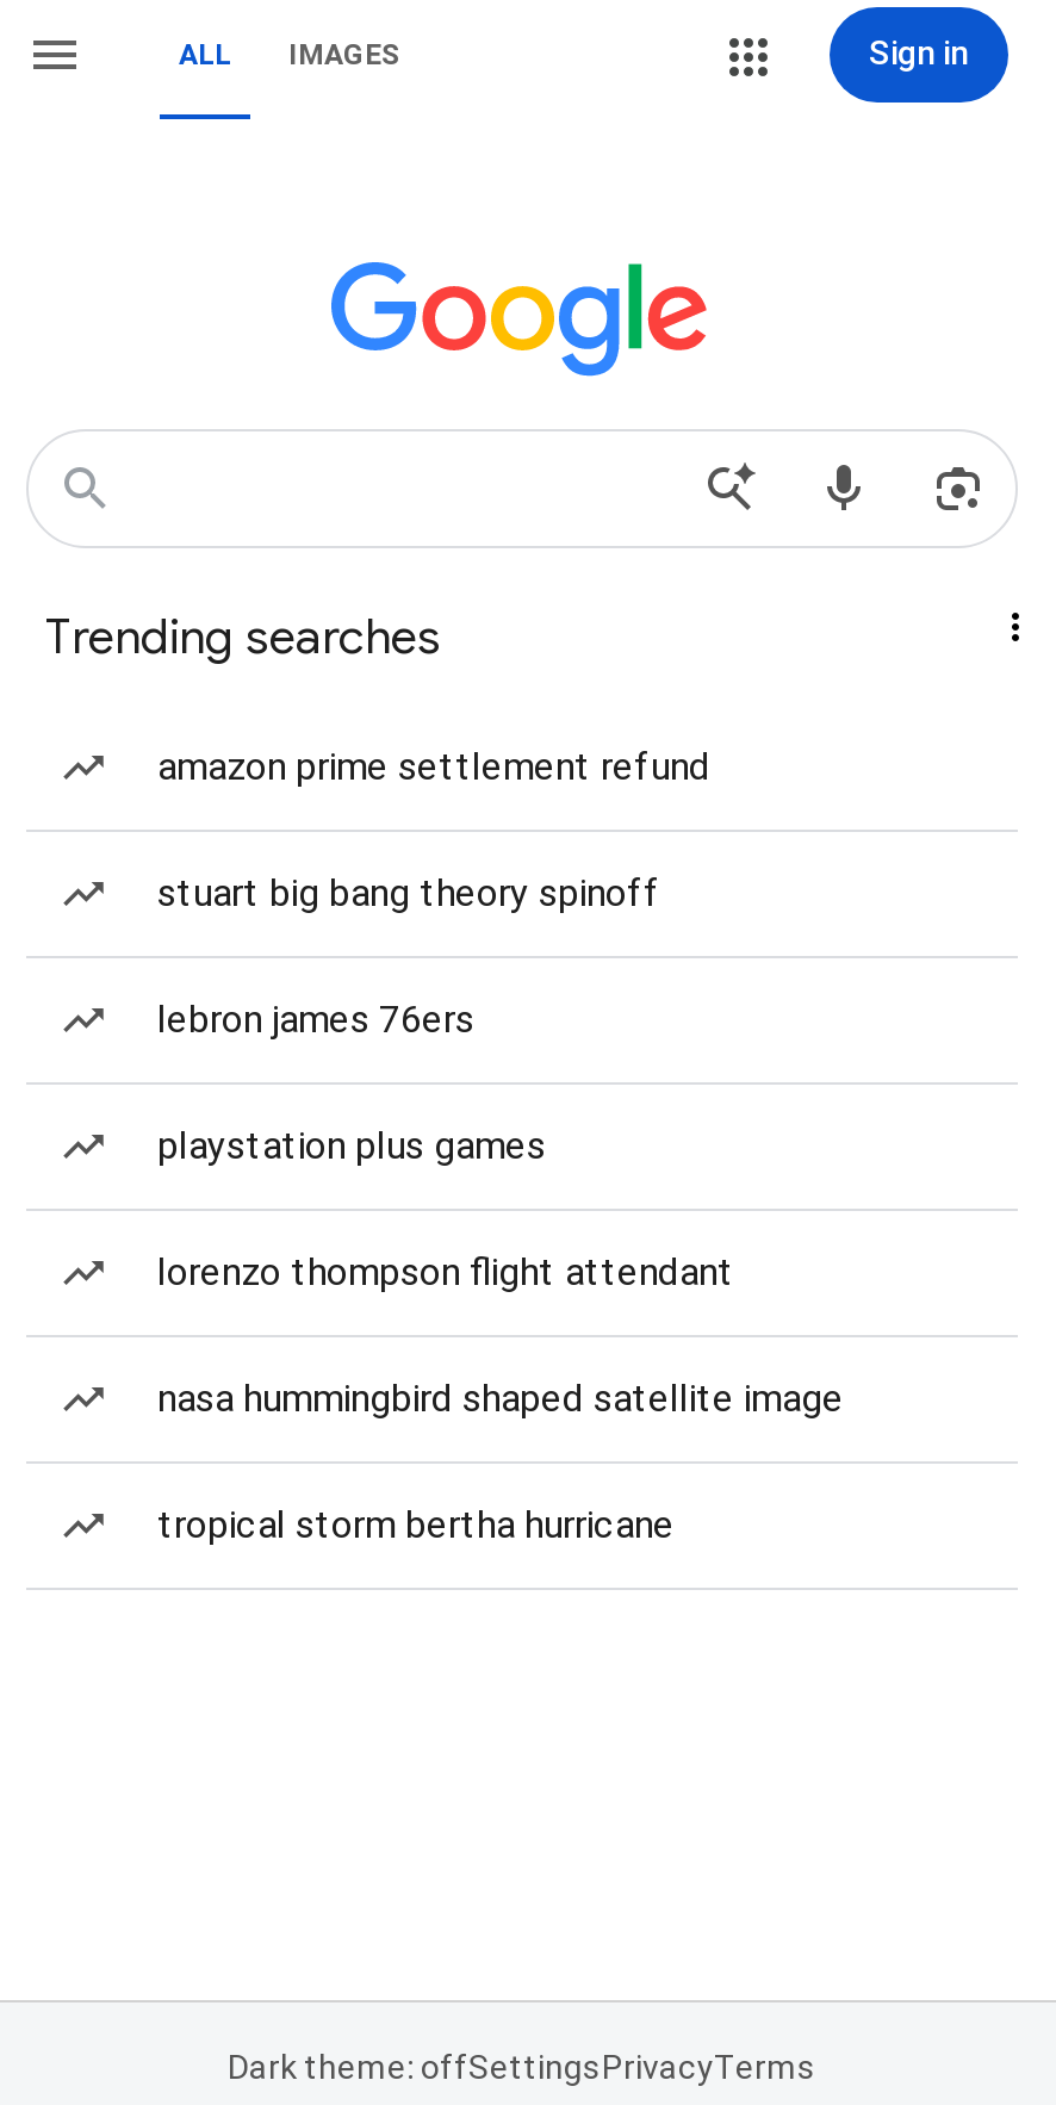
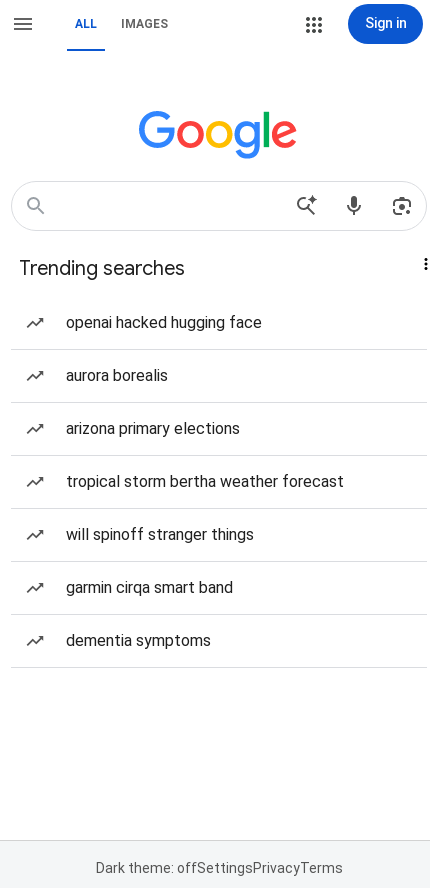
[157,744,710,789] amazon prime settlement refund -> [66,313,262,332] openai hacked hugging face
[157,870,660,915] stuart big bang theory spinoff -> [66,366,168,385] aurora borealis
[157,996,474,1042] lebron james 76ers -> [66,419,240,438] arizona primary elections
[157,1123,546,1168] playstation plus games -> [66,472,344,491] tropical storm bertha weather forecast
[157,1249,734,1294] lorenzo thompson flight attendant -> [66,525,254,544] will spinoff stranger things
[157,1376,844,1421] nasa hummingbird shaped satellite image -> [66,578,233,597] garmin cirqa smart band
[157,1502,675,1547] tropical storm bertha hurricane -> [66,631,211,650] dementia symptoms

